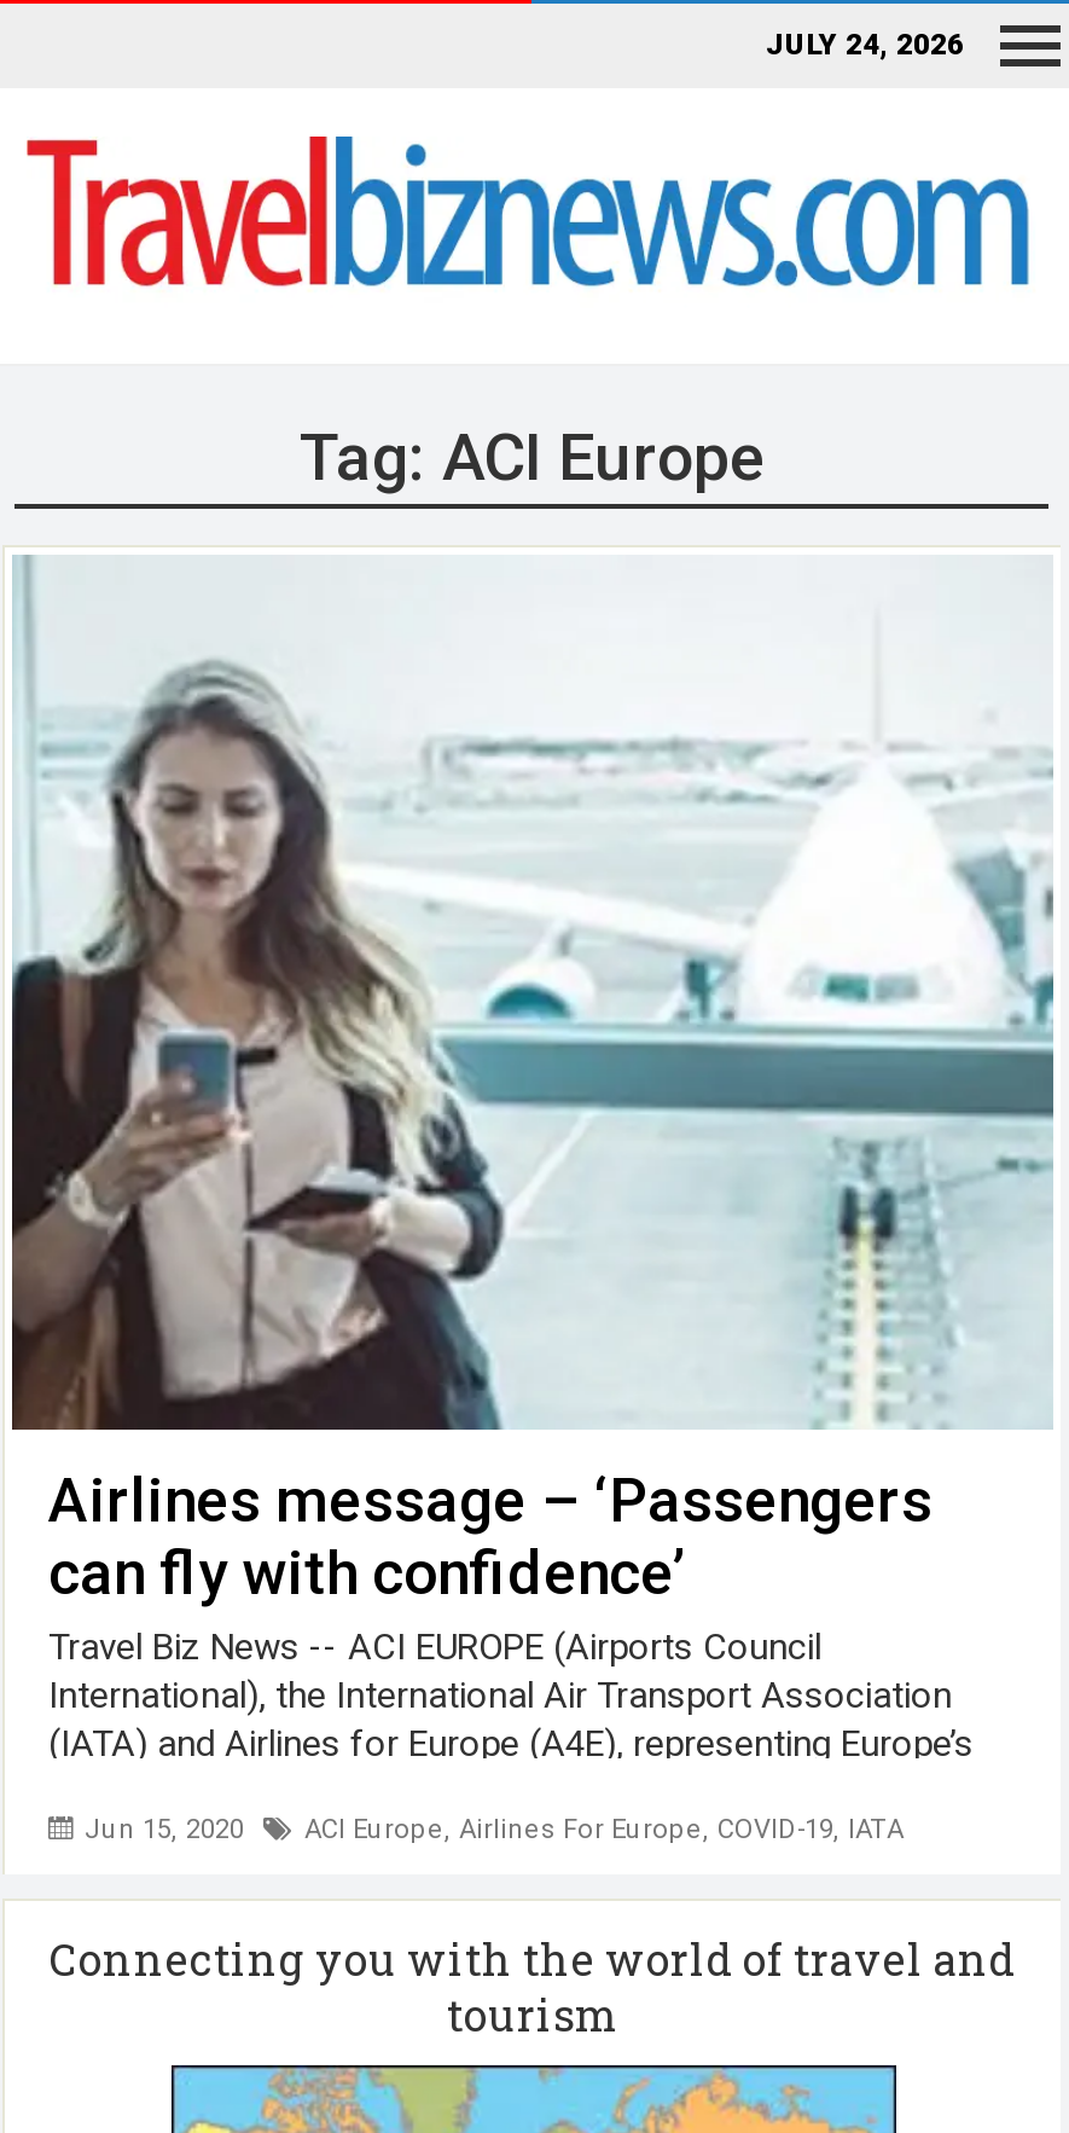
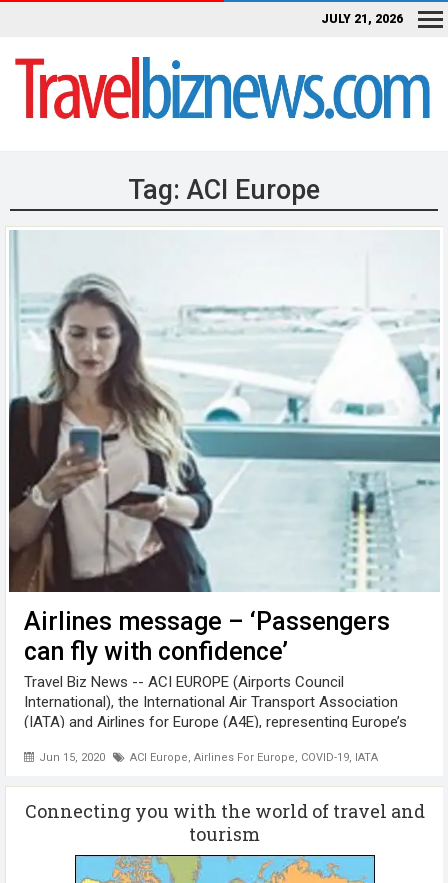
[766,28,964,62] JULY 24, 2026 -> [321,12,403,26] JULY 21, 2026

